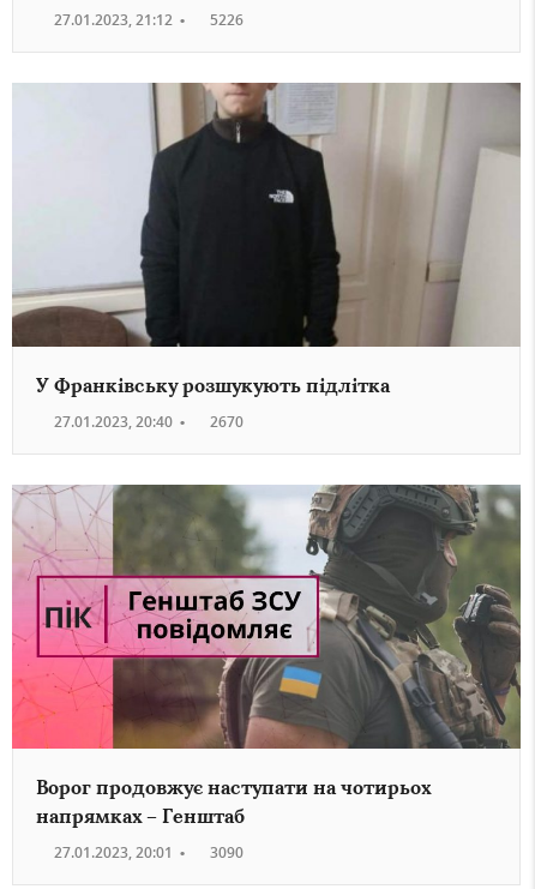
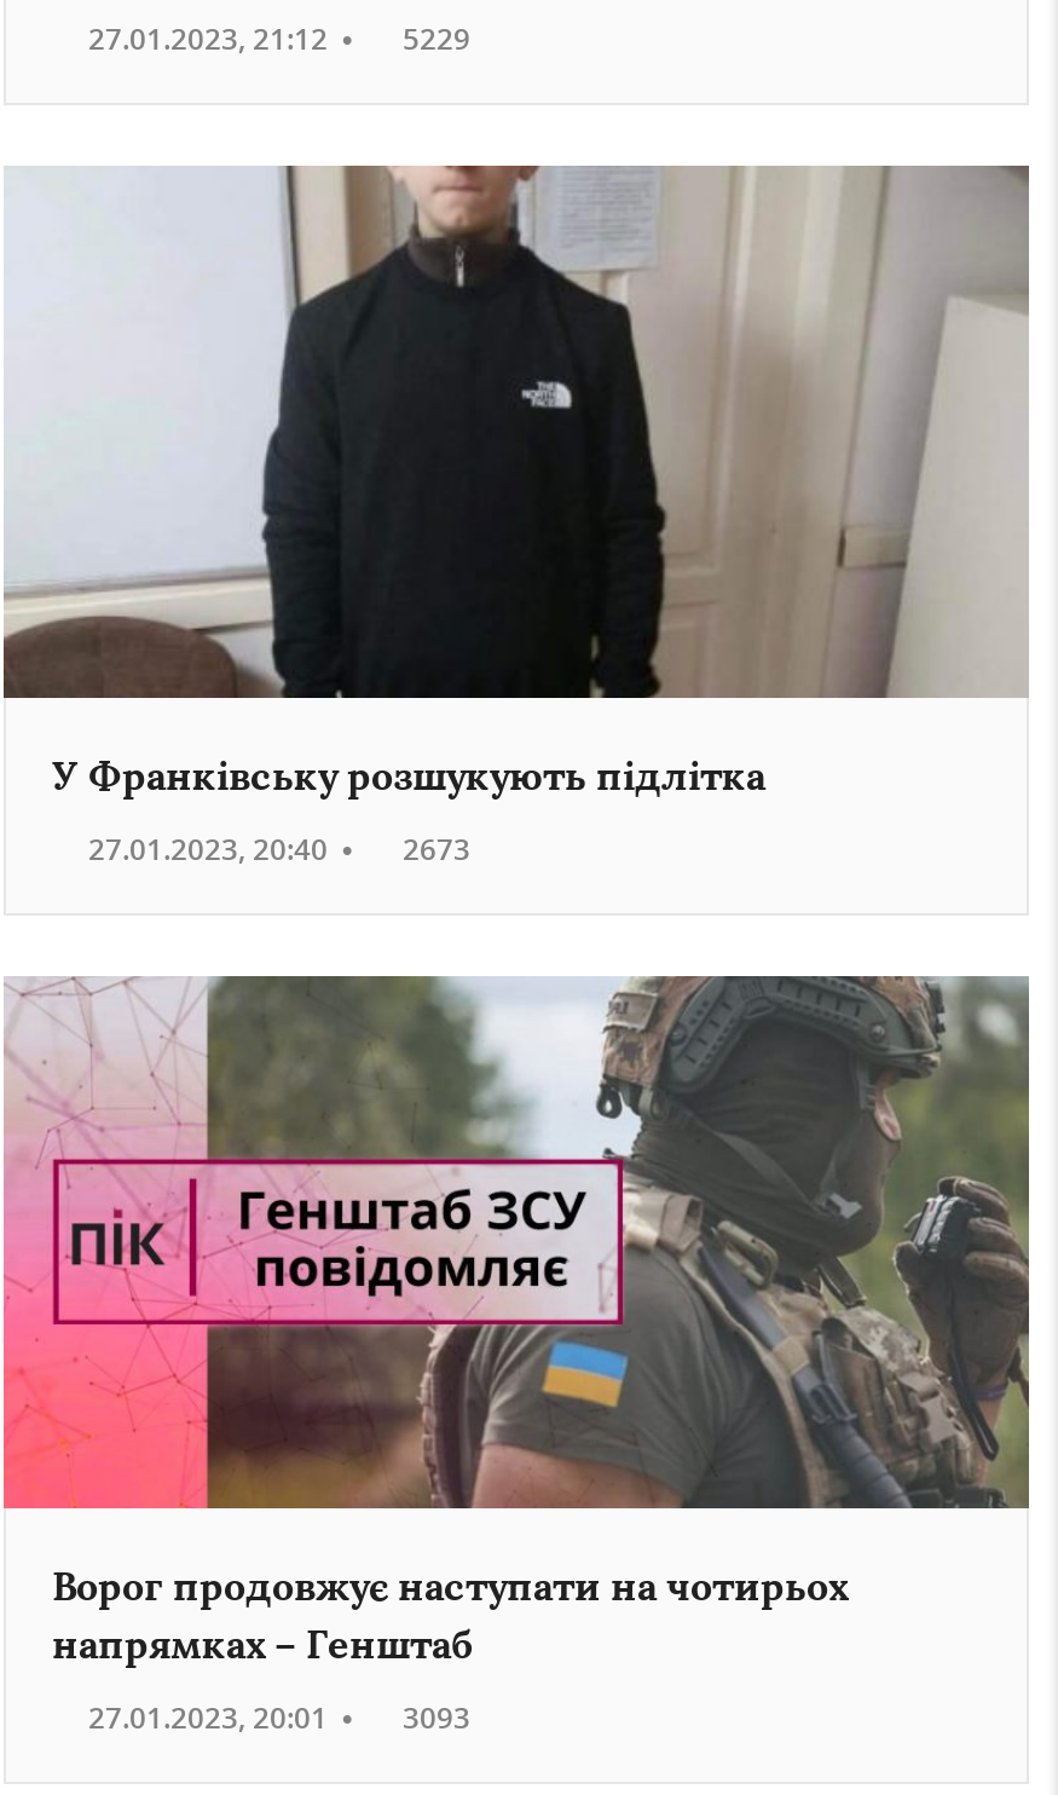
[54,10,244,31] 27.01.2023, 21:12 • 5226 -> [88,19,470,60] 27.01.2023, 21:12 • 5229
[54,412,244,433] 27.01.2023, 20:40 • 2670 -> [88,830,470,871] 27.01.2023, 20:40 • 2673
[54,843,244,863] 27.01.2023, 20:01 • 3090 -> [88,1698,470,1739] 27.01.2023, 20:01 • 3093

